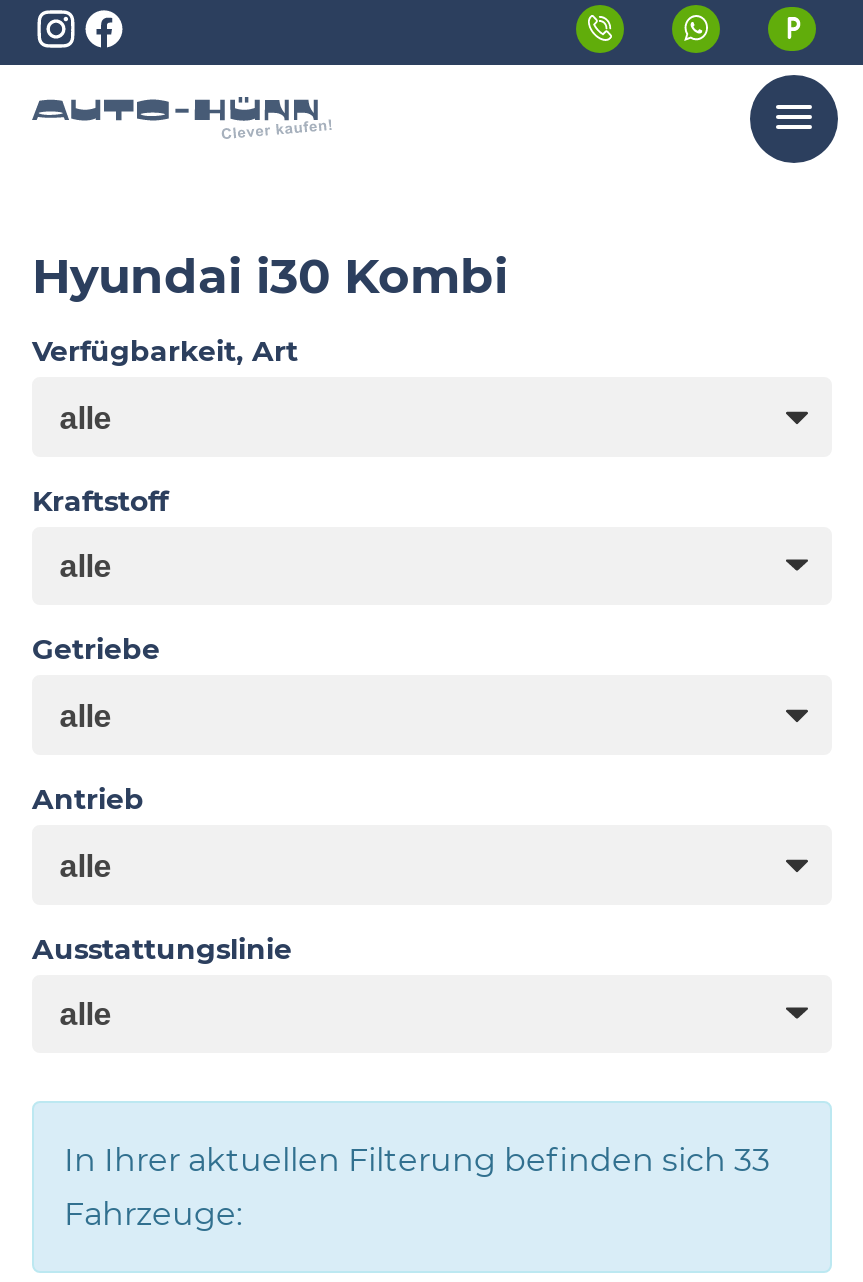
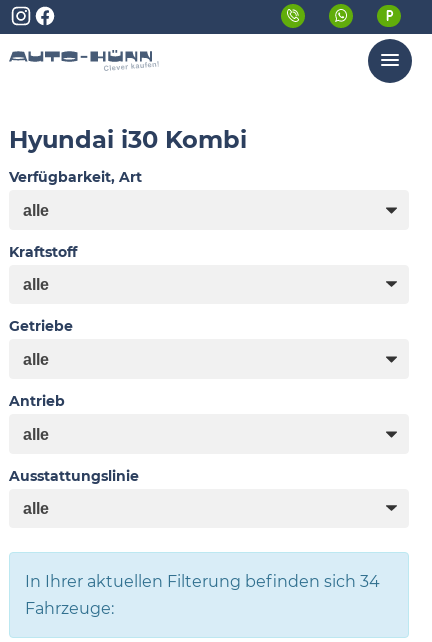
[64,1141,770,1179] In Ihrer aktuellen Filterung befinden sich 33 -> [25,572,380,591] In Ihrer aktuellen Filterung befinden sich 34

